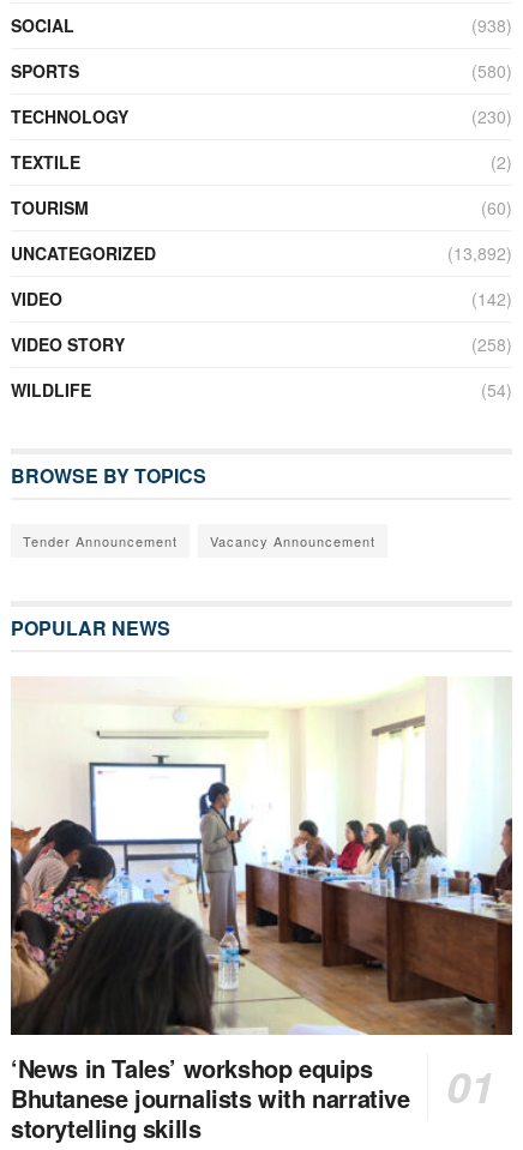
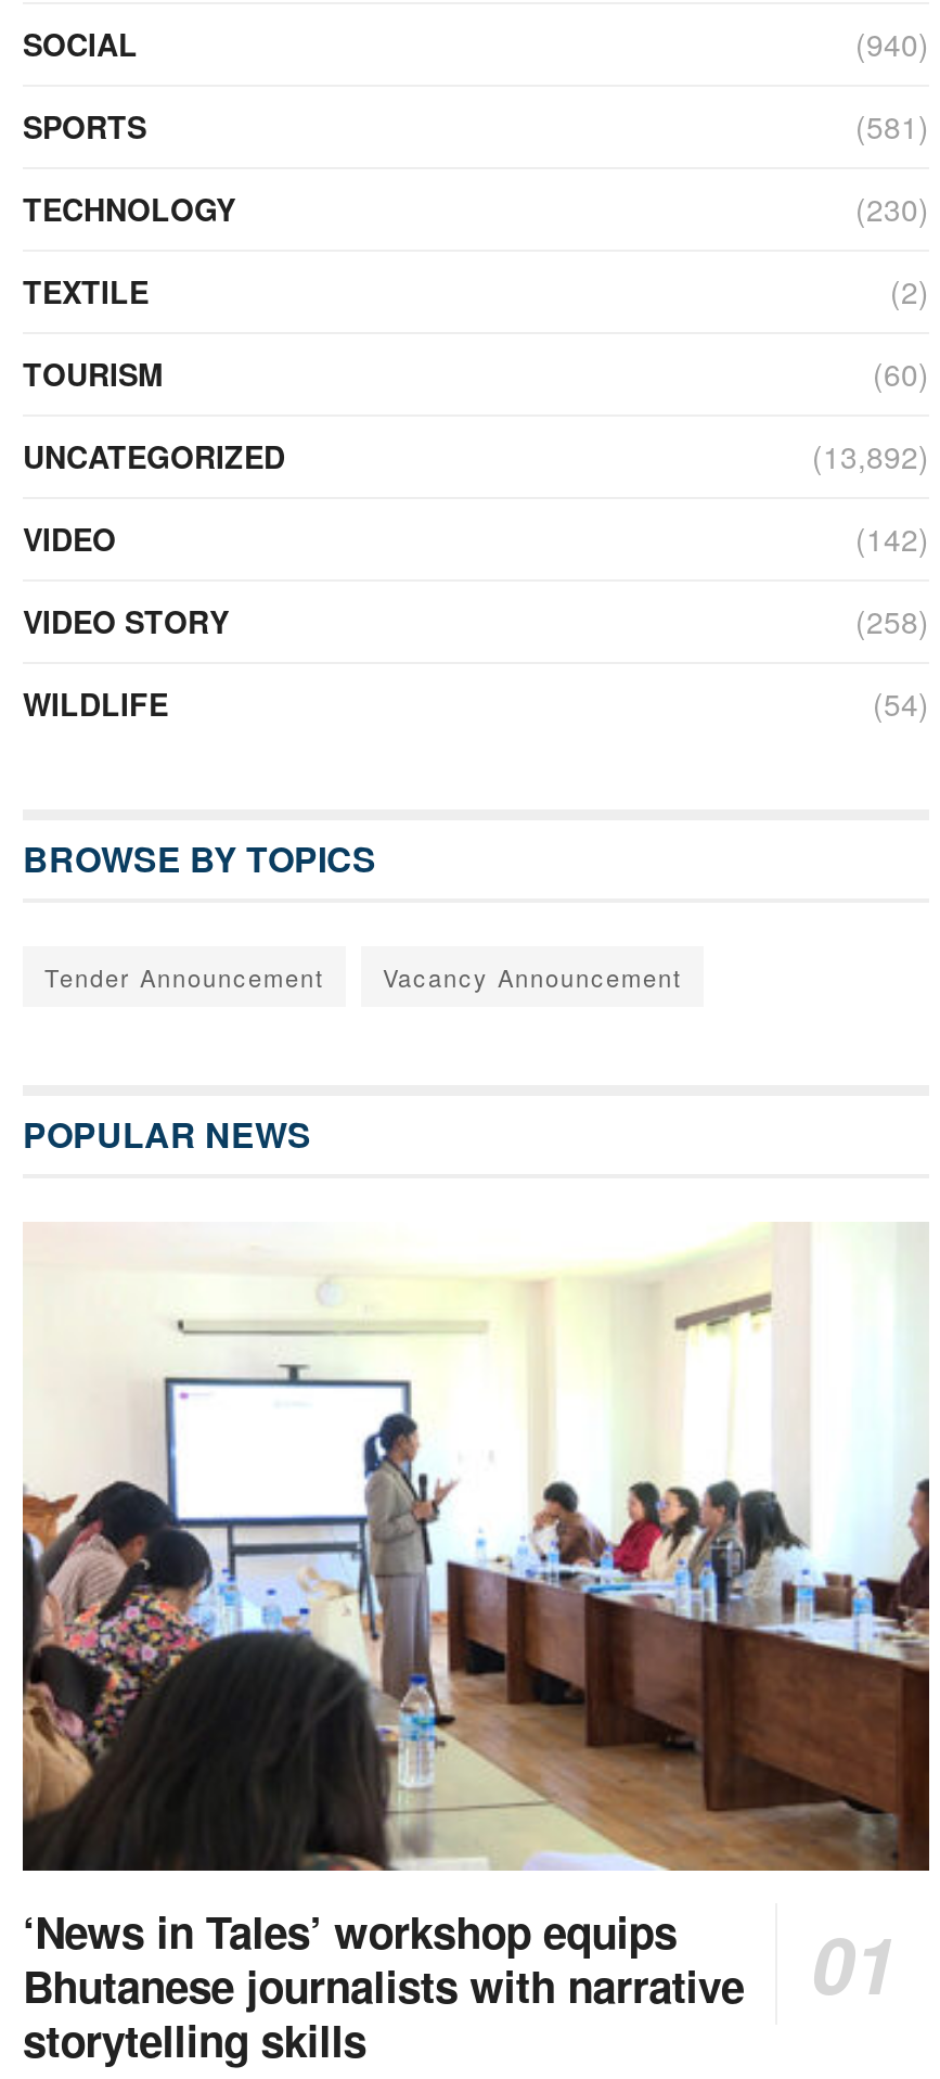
[471,13,512,37] (938) -> [855,21,929,65] (940)
[471,59,512,83] (580) -> [855,104,929,147] (581)

